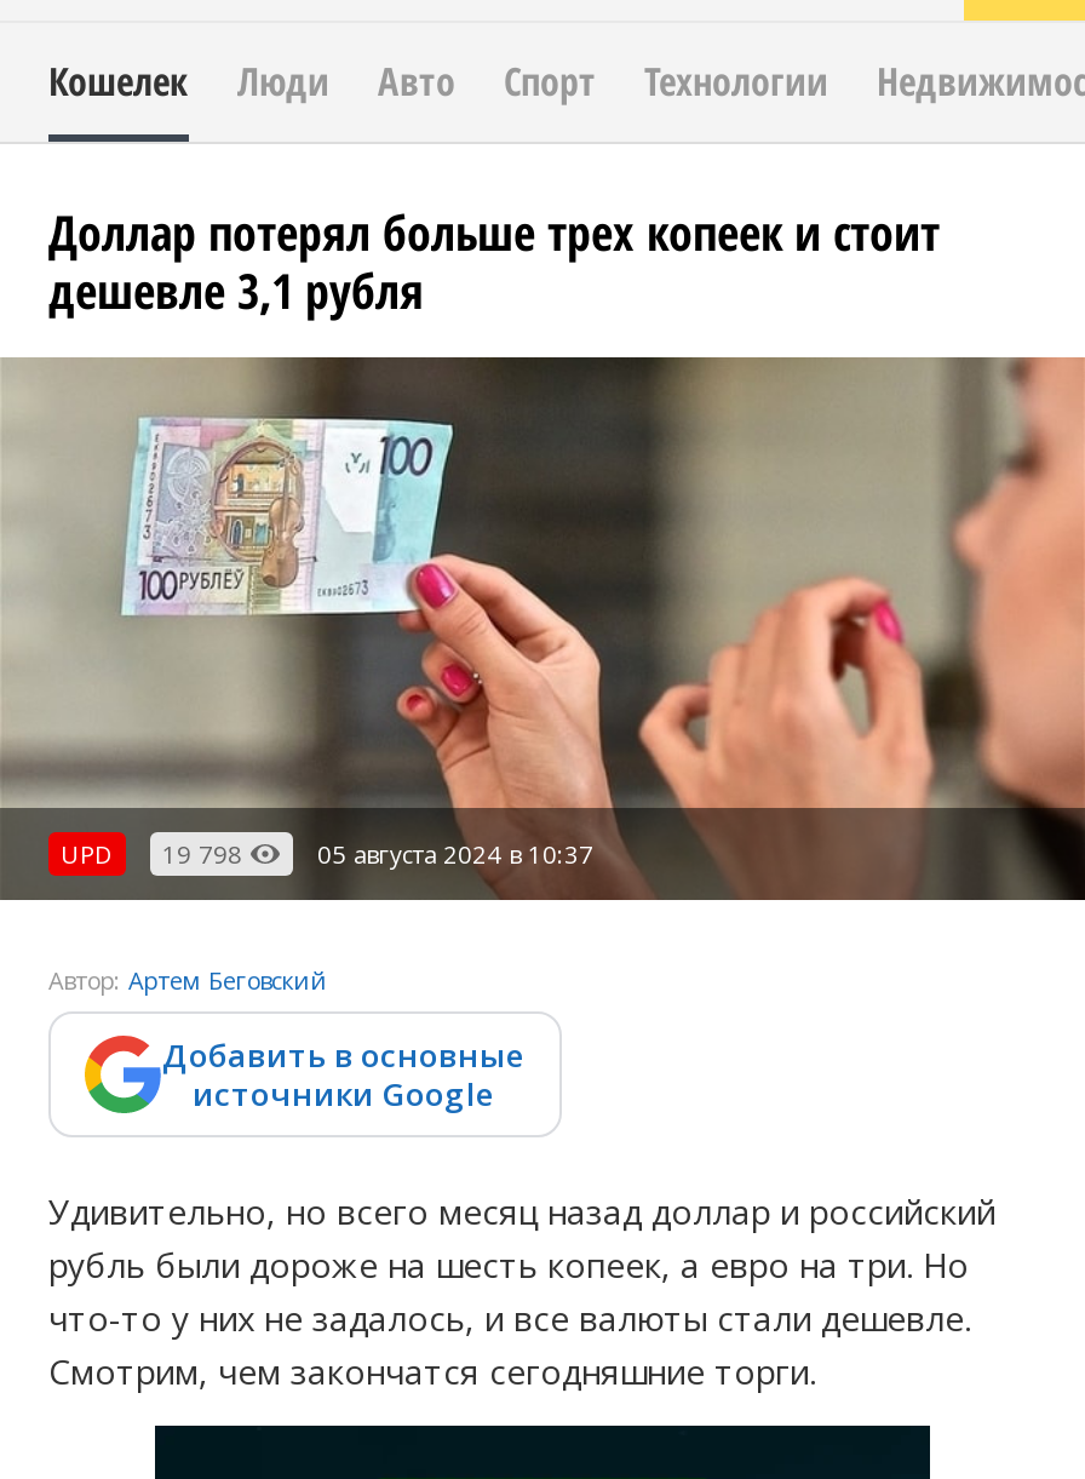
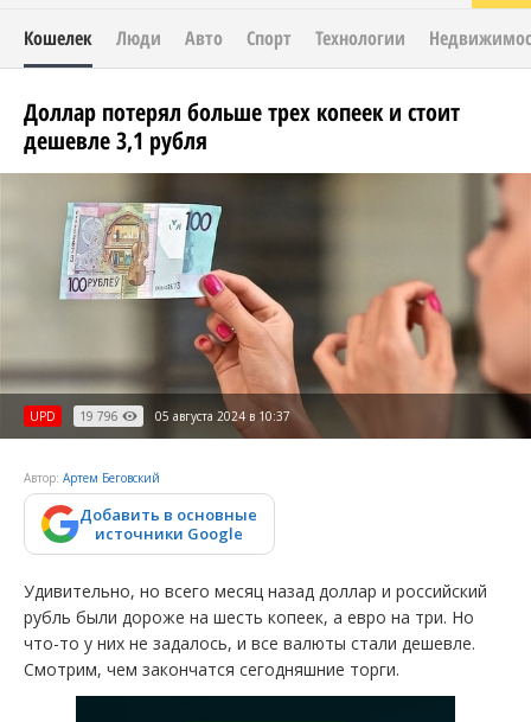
[61,837,593,871] UPD 19 798 05 августа 2024 в 10:37 -> [30,408,290,424] UPD 19 796 05 августа 2024 в 10:37

